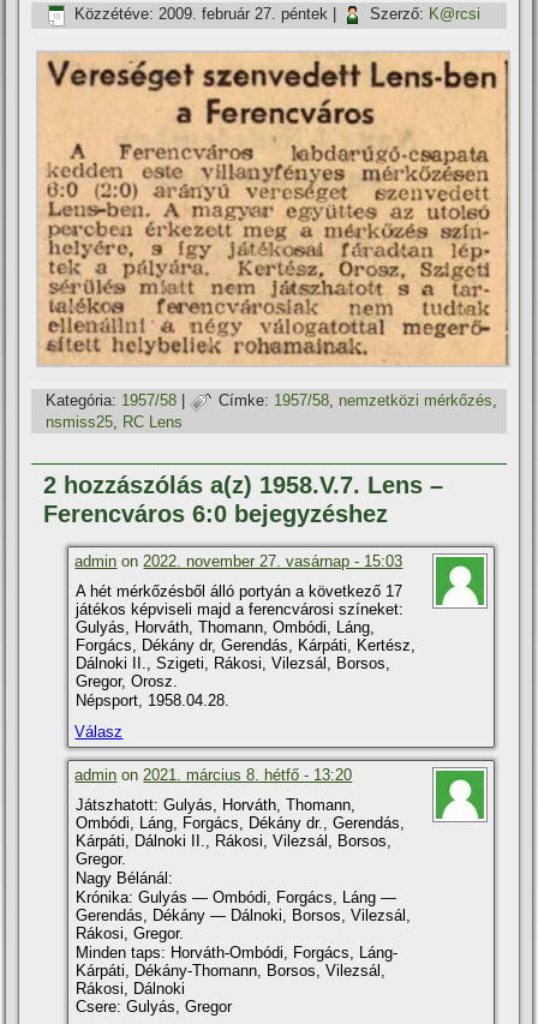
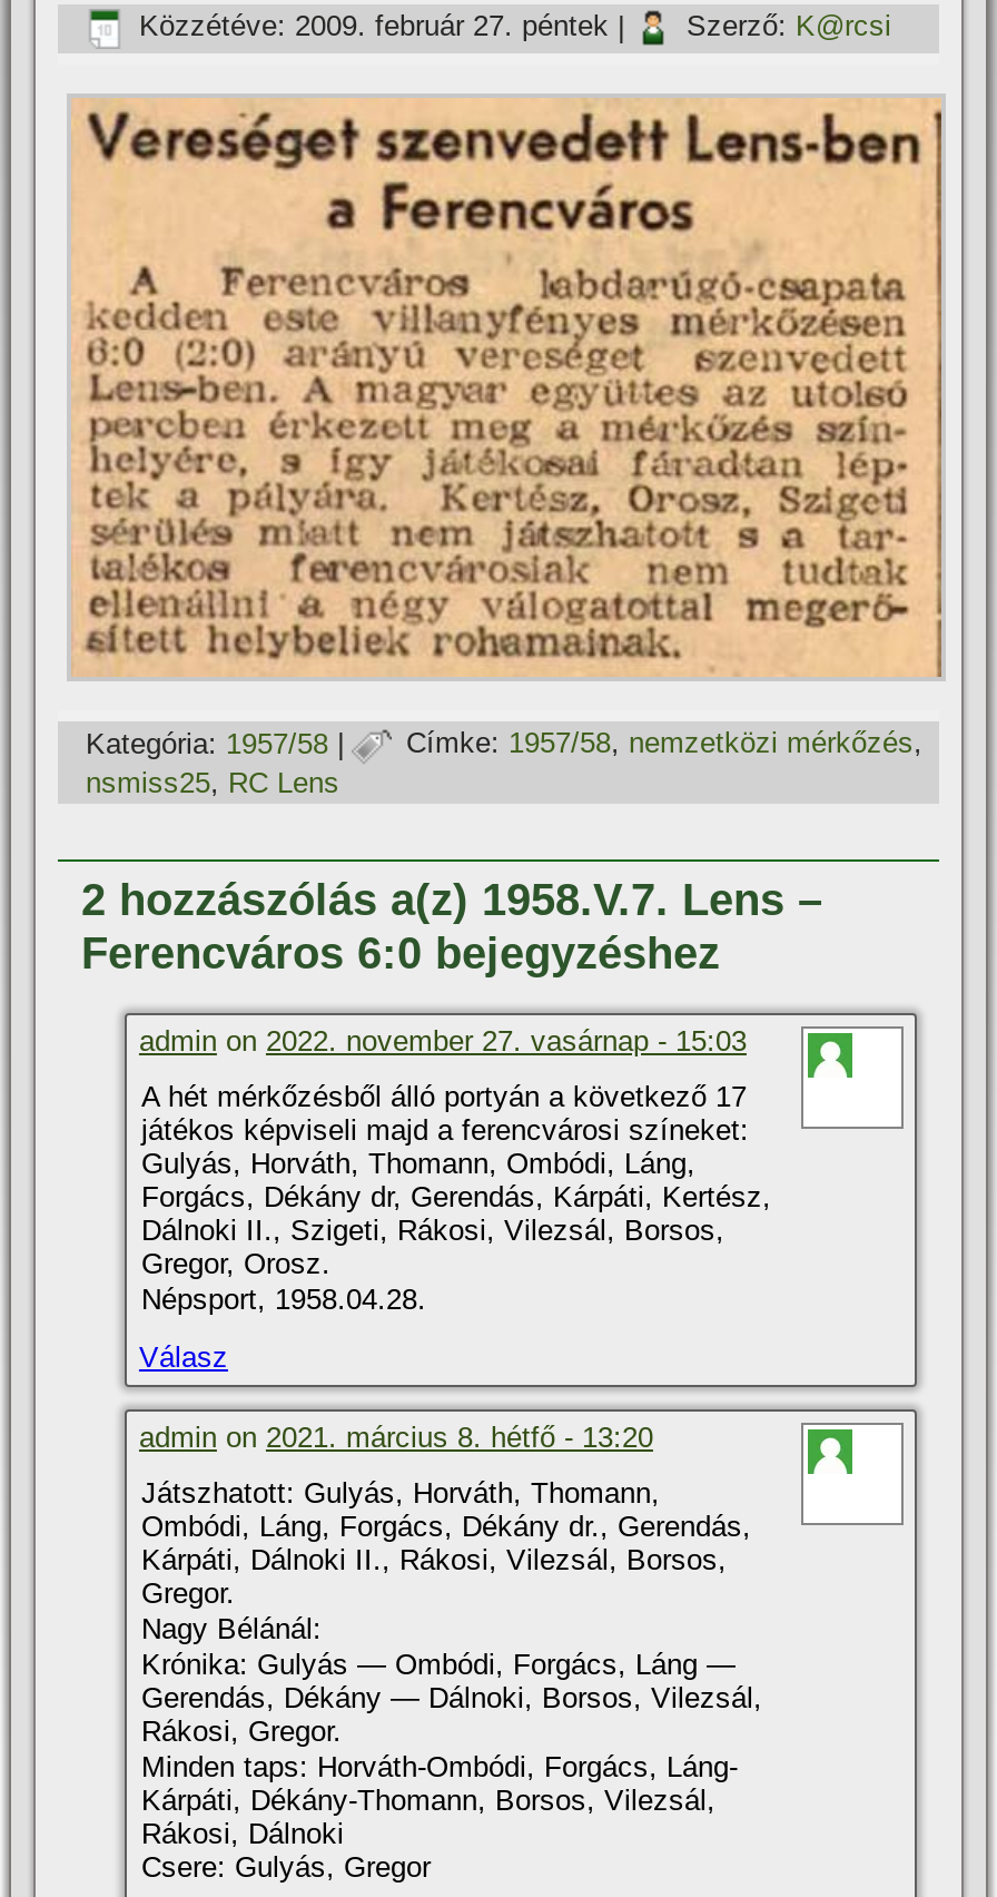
[435,556,485,606] [image] -> [806,1031,899,1124] [image]
[435,770,485,820] [image] -> [806,1427,899,1521] [image]

